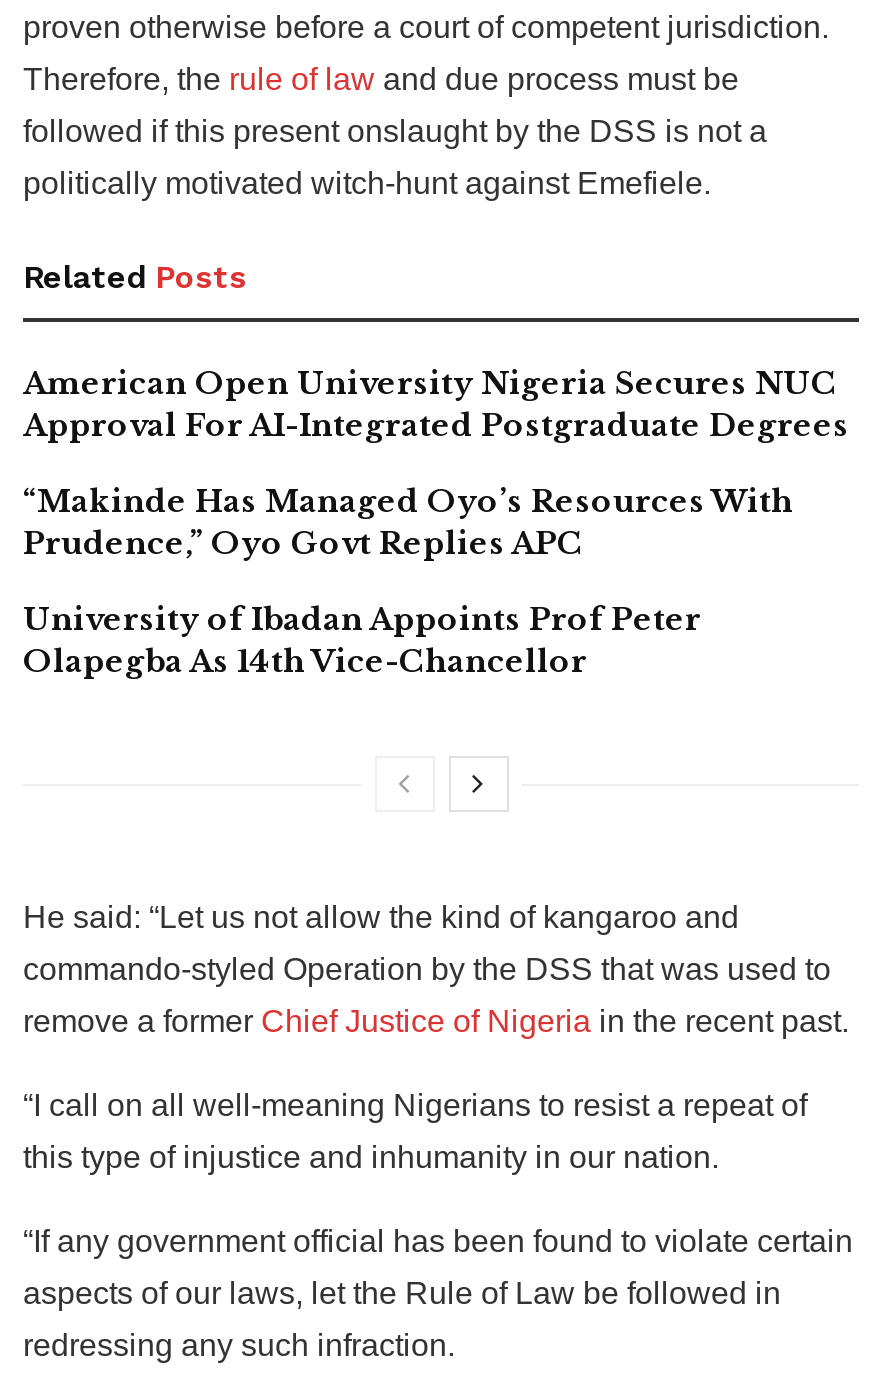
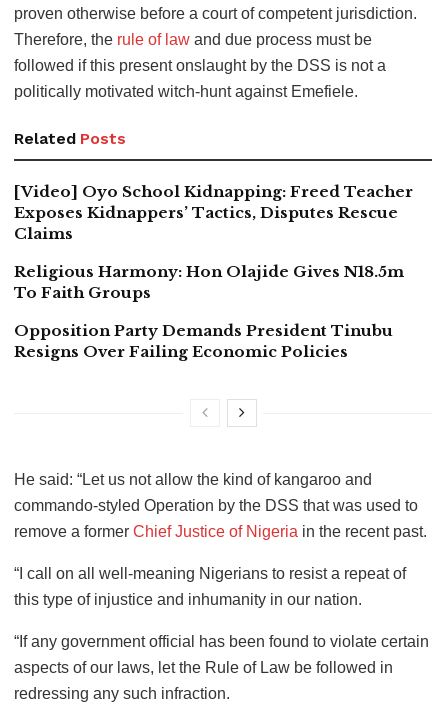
[23,363,849,443] American Open University Nigeria Secures NUC | Approval For AI-Integrated Postgraduate Degrees -> [14,182,413,243] [Video] Oyo School Kidnapping: Freed Teacher | Exposes Kidnappers’ Tactics, Disputes Rescue | Claims
[23,481,793,561] “Makinde Has Managed Oyo’s Resources With | Prudence,” Oyo Govt Replies APC -> [14,262,404,302] Religious Harmony: Hon Olajide Gives N18.5m | To Faith Groups
[23,599,701,679] University of Ibadan Appoints Prof Peter | Olapegba As 14th Vice-Chancellor -> [14,321,393,361] Opposition Party Demands President Tinubu | Resigns Over Failing Economic Policies

